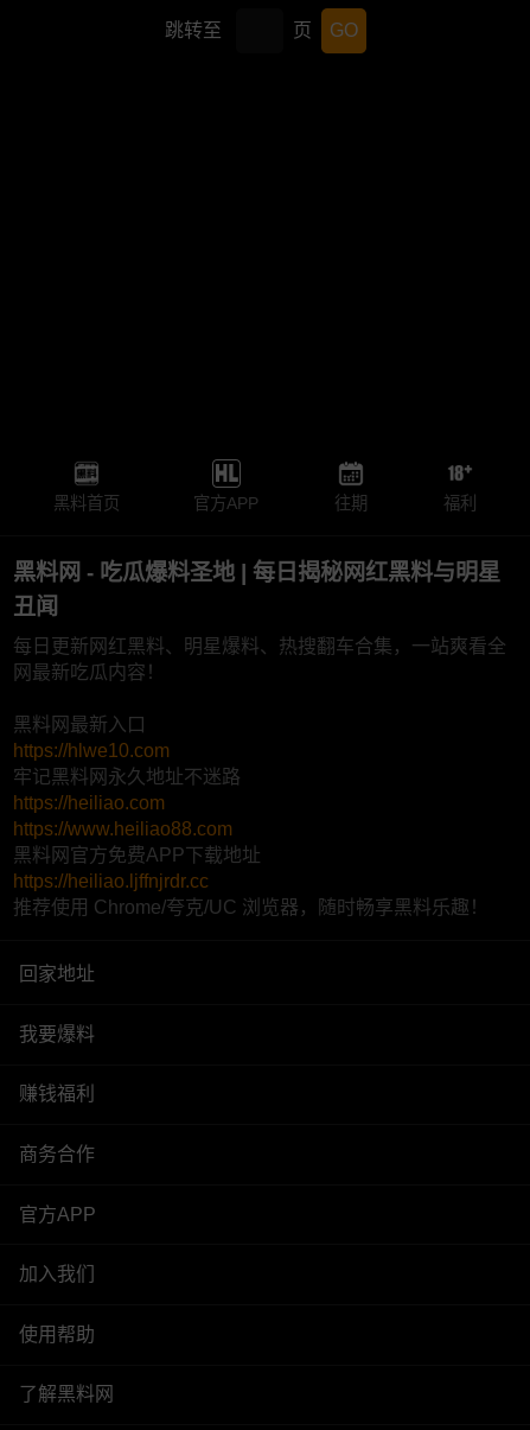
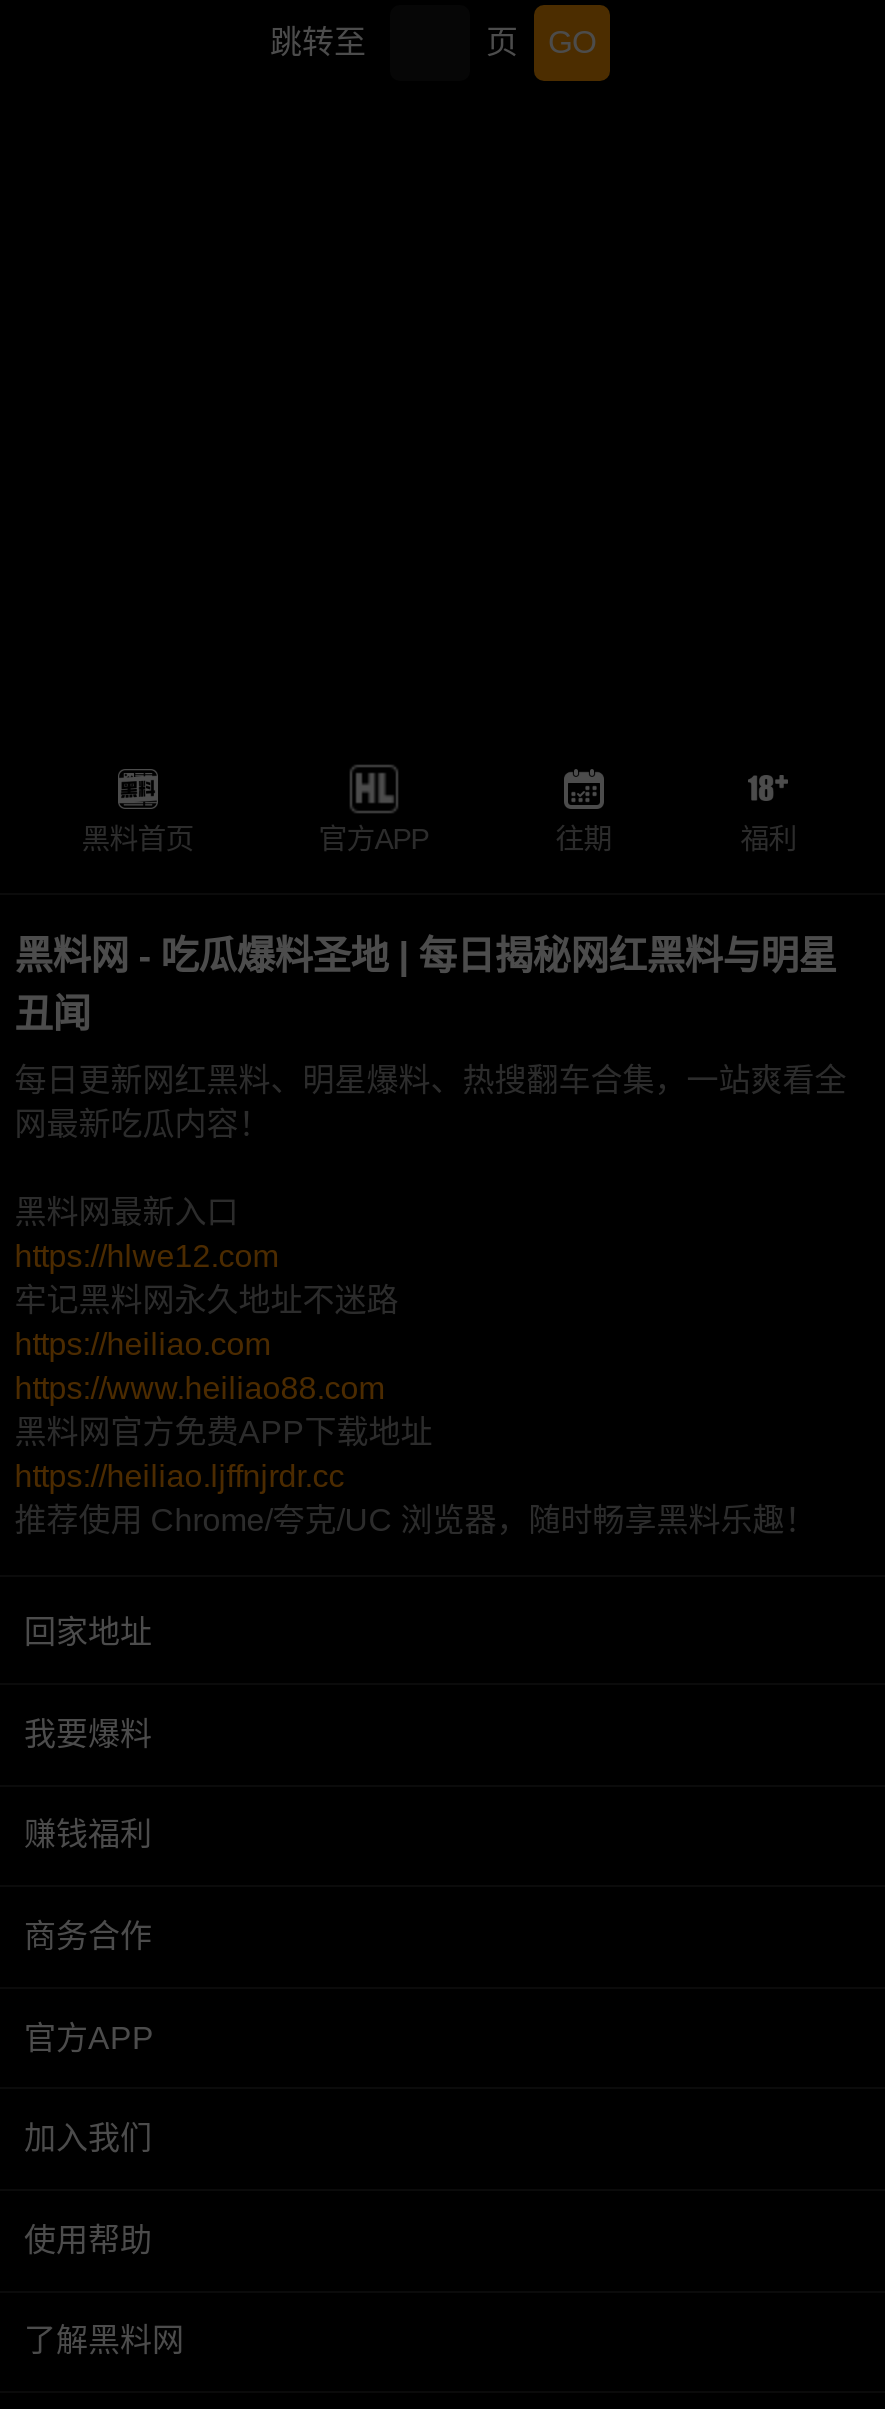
[13,741,170,761] https://hlwe10.com -> [14,1240,278,1274] https://hlwe12.com

